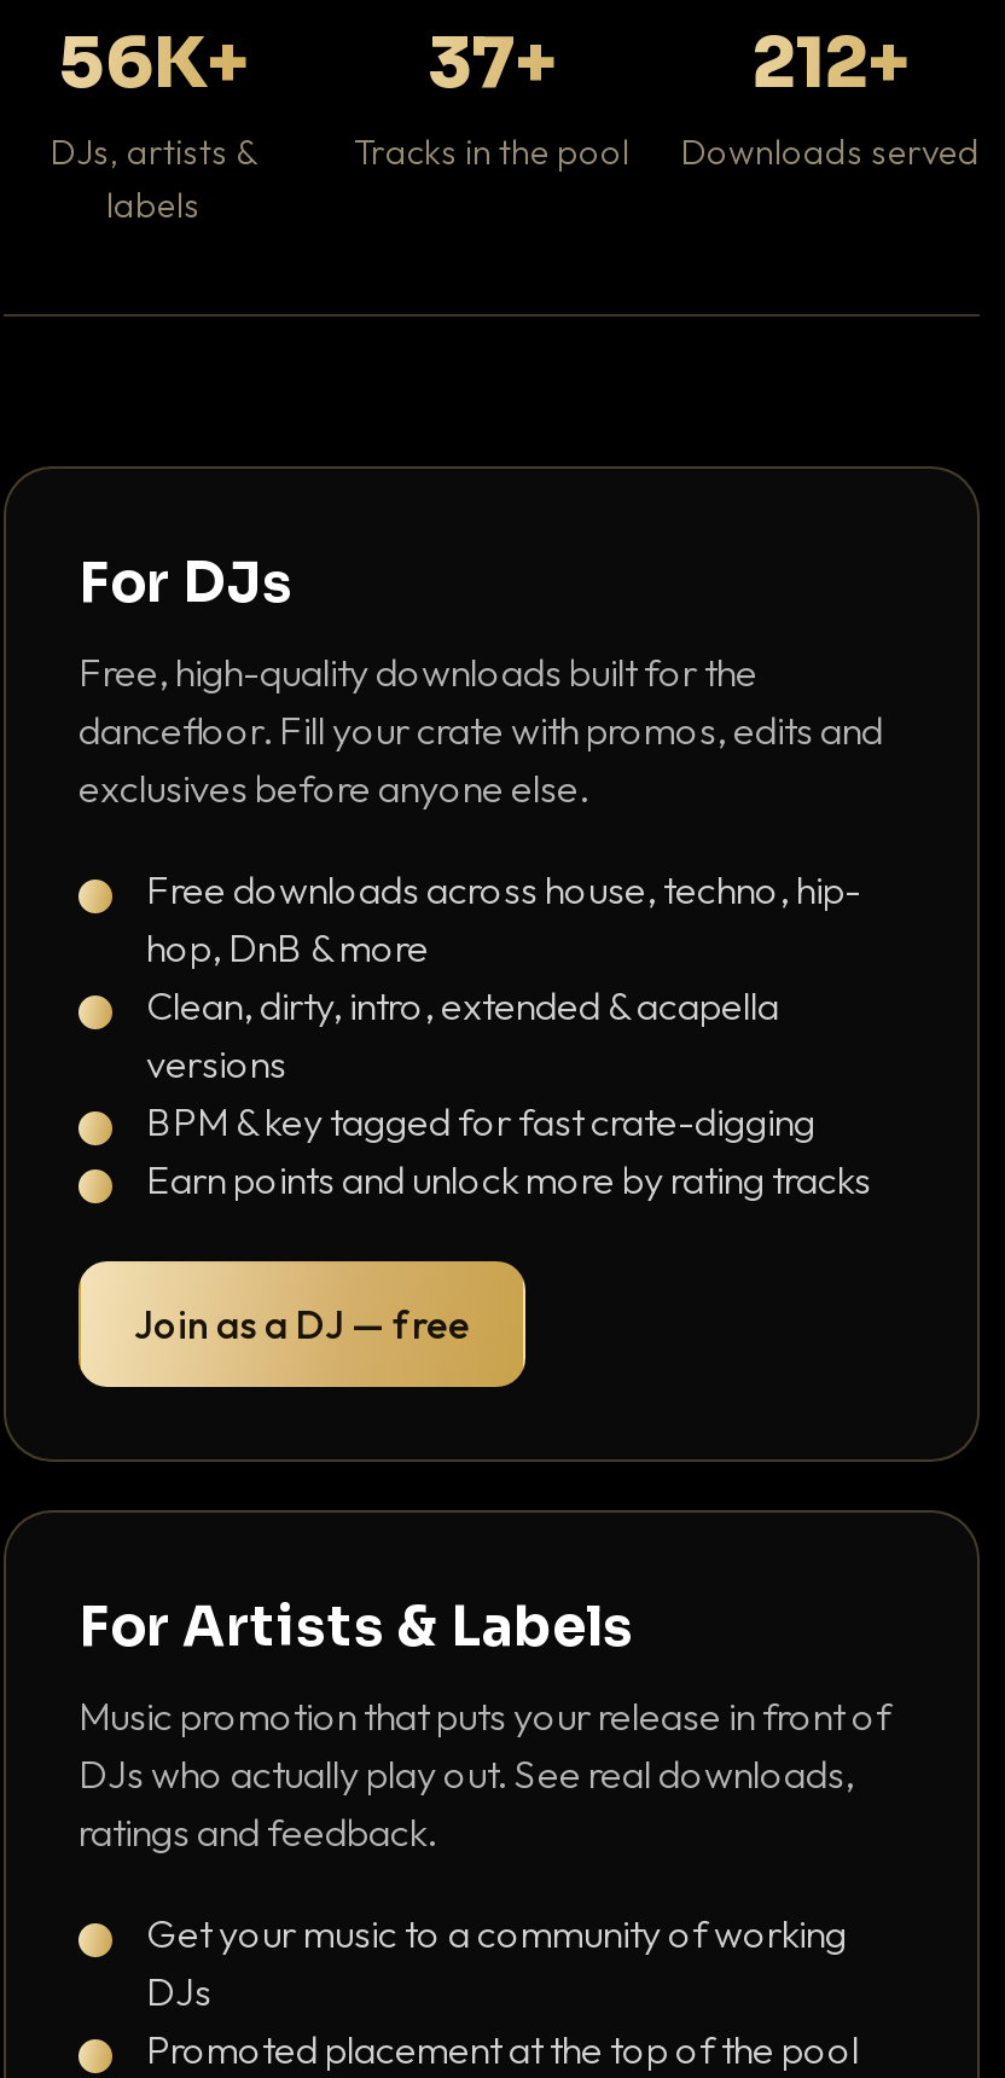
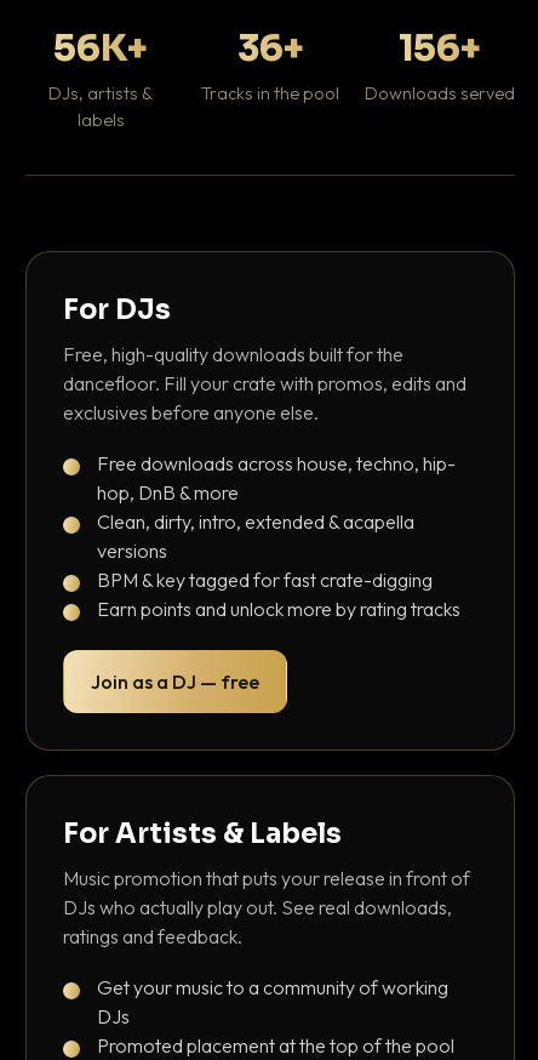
[428,19,556,106] 37+ -> [237,27,304,70] 36+
[751,19,908,106] 212+ -> [399,27,481,70] 156+

